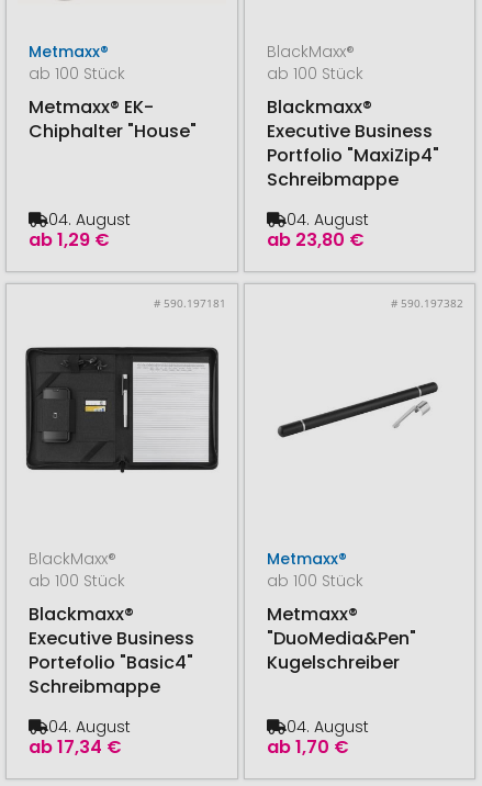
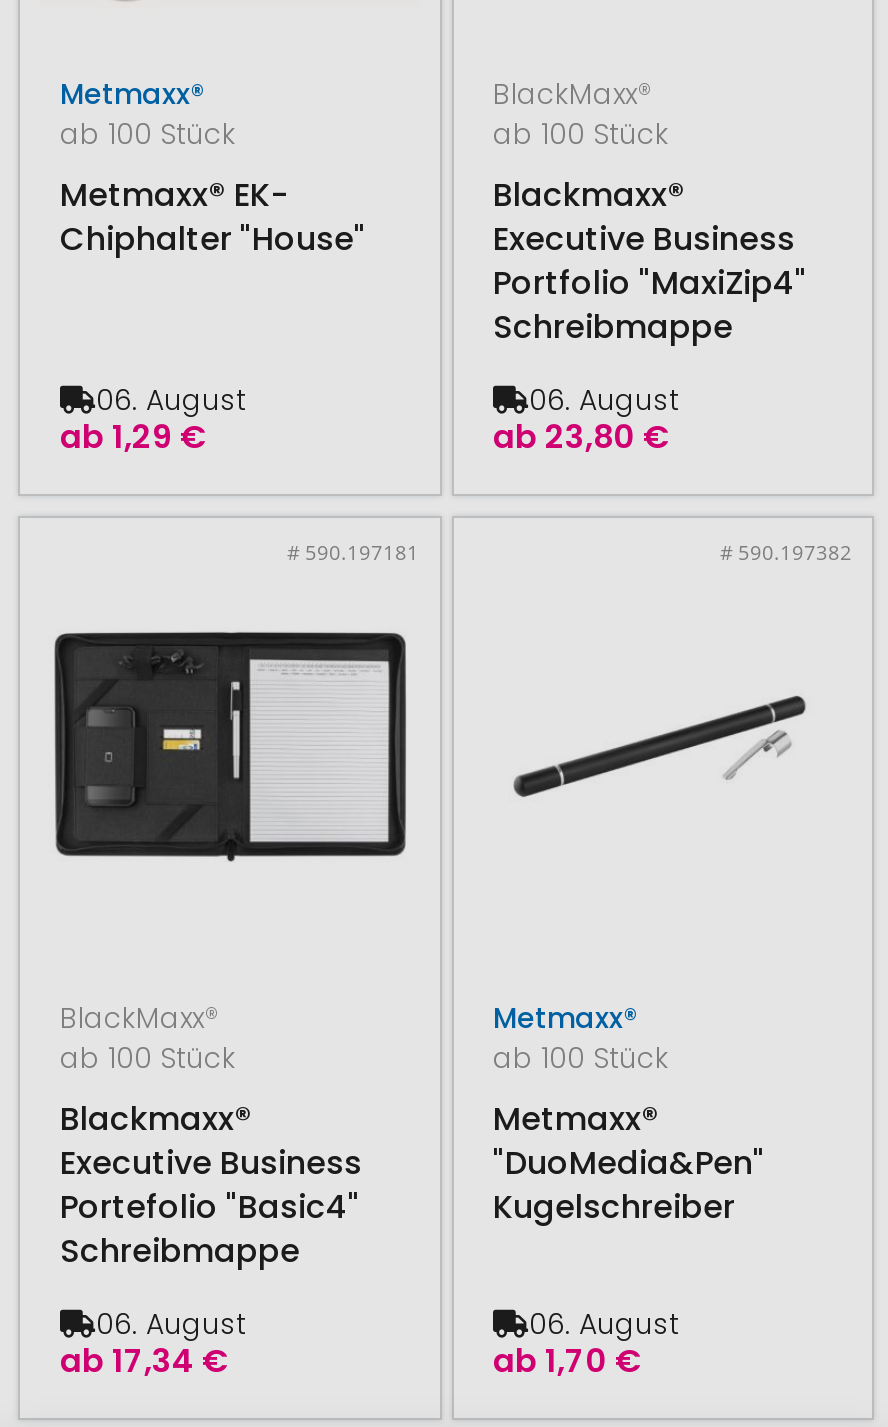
[48,208,131,230] 04. August -> [96,380,246,420] 06. August
[286,208,368,230] 04. August -> [529,380,679,420] 06. August
[48,716,131,737] 04. August -> [96,1304,246,1344] 06. August
[286,716,368,737] 04. August -> [529,1304,679,1344] 06. August

